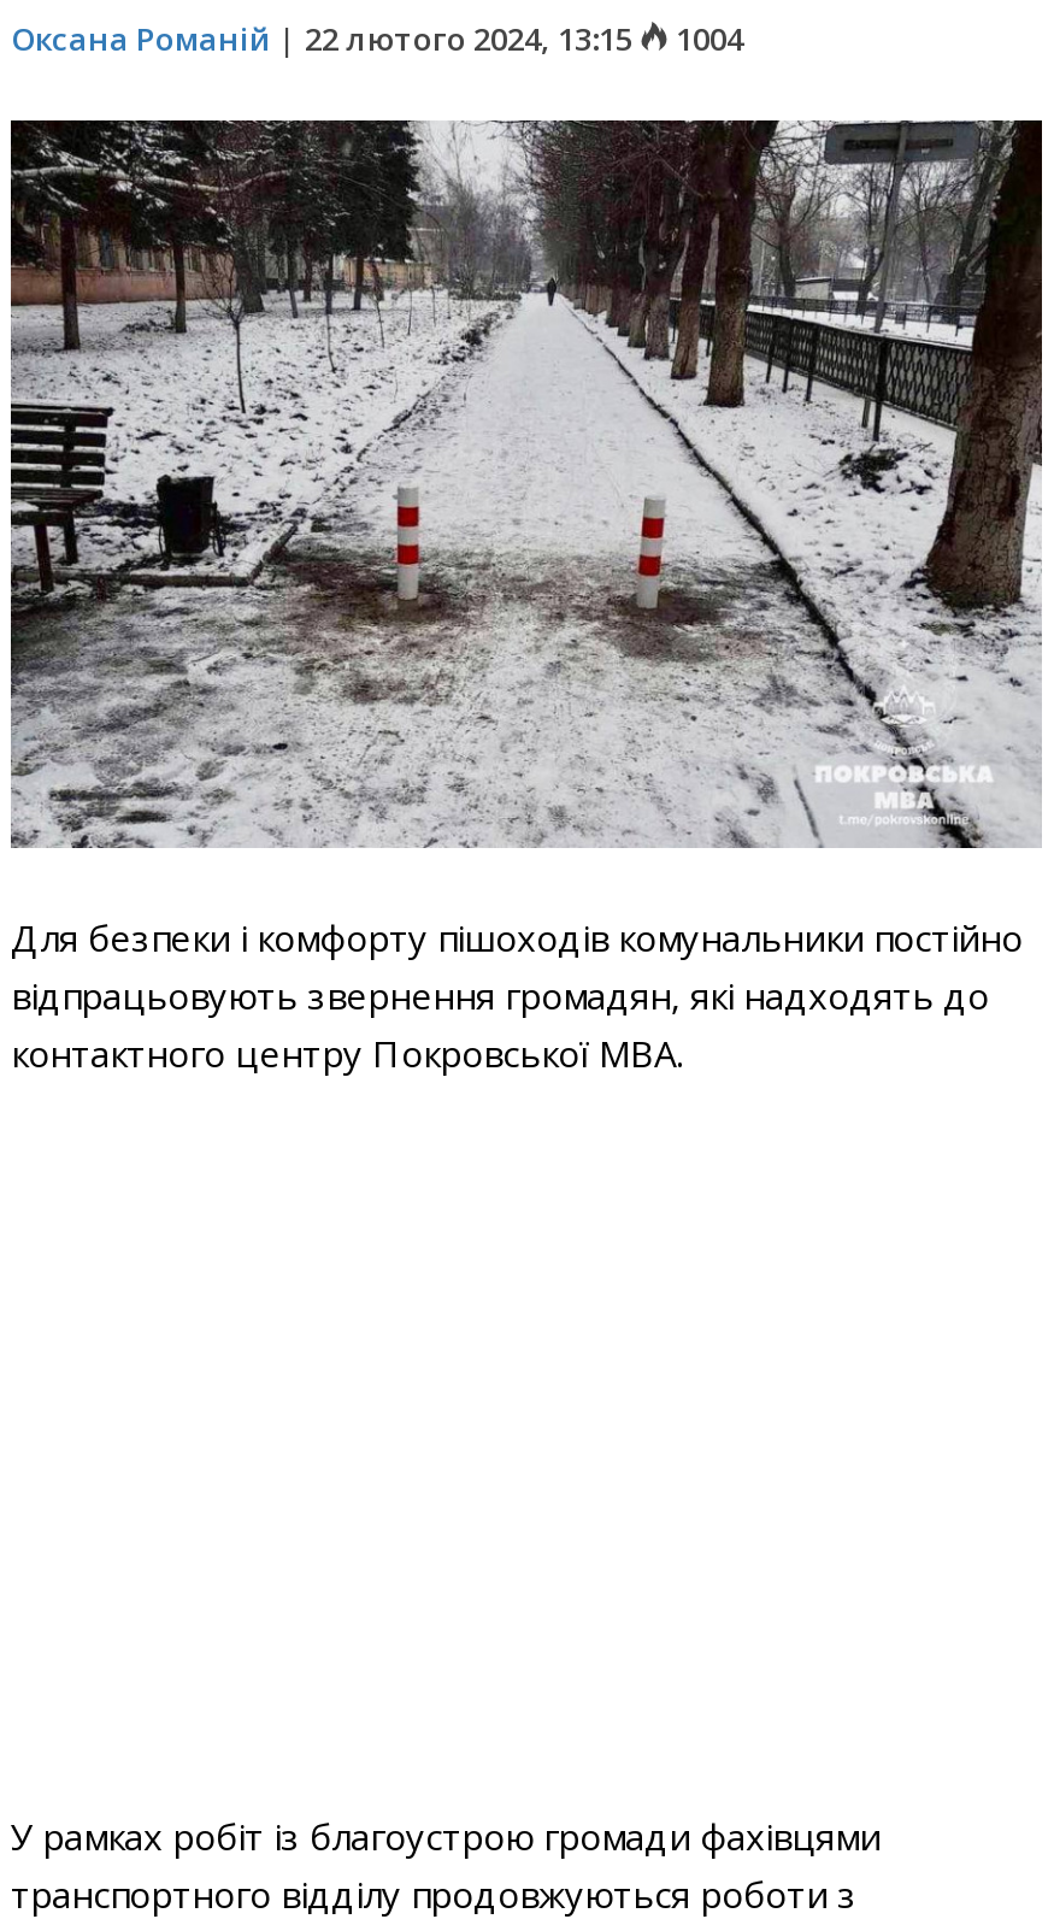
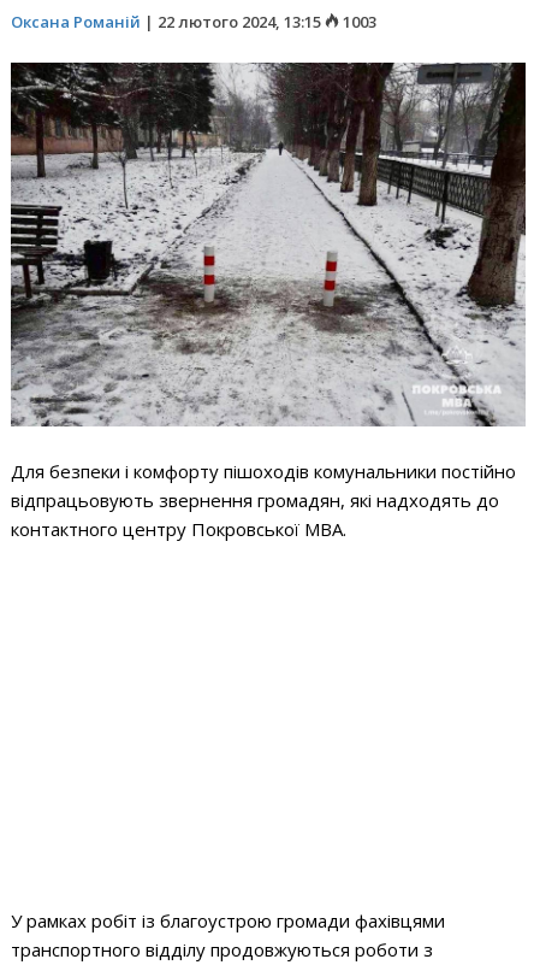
[669,17,743,60] 1004 -> [339,11,376,33] 1003

